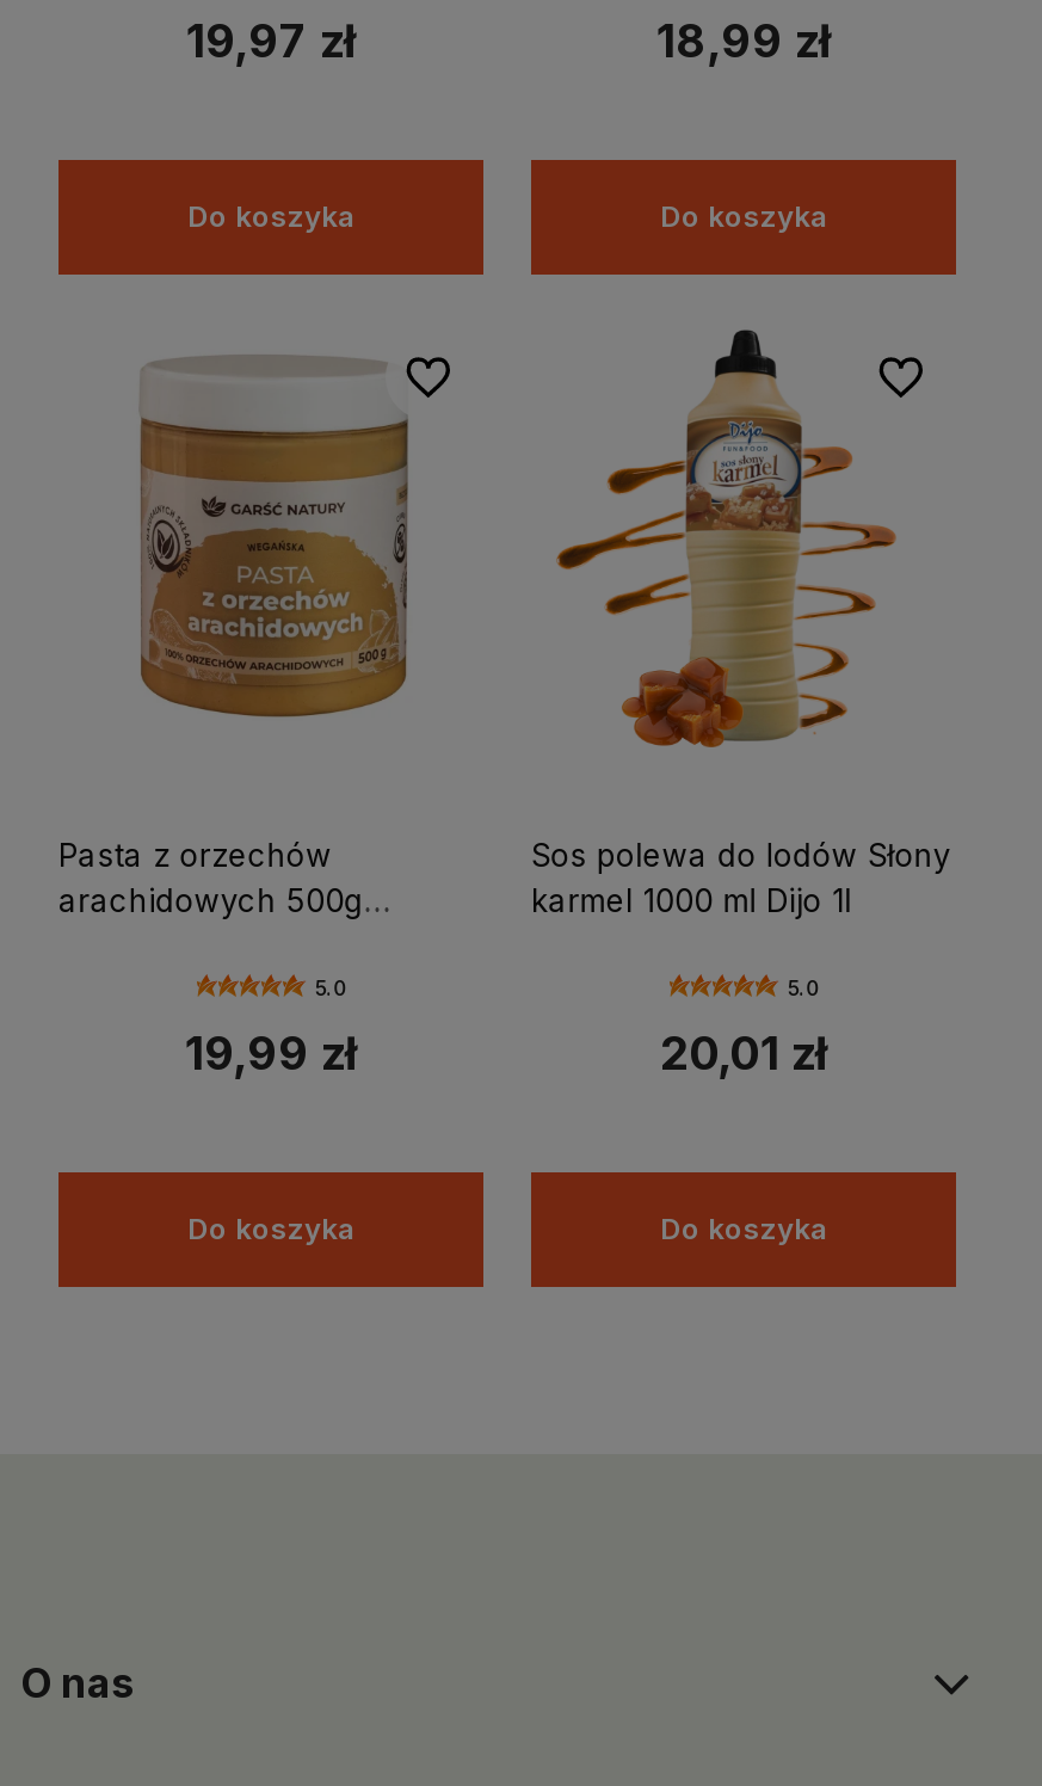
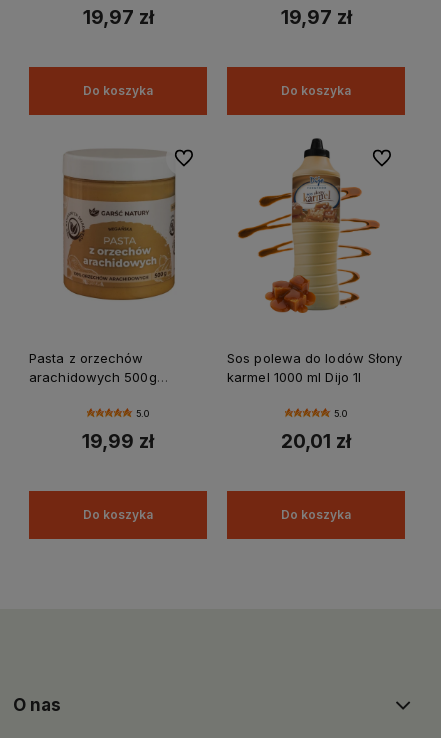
[656,14,831,69] 18,99 zł -> [280,6,351,29] 19,97 zł

